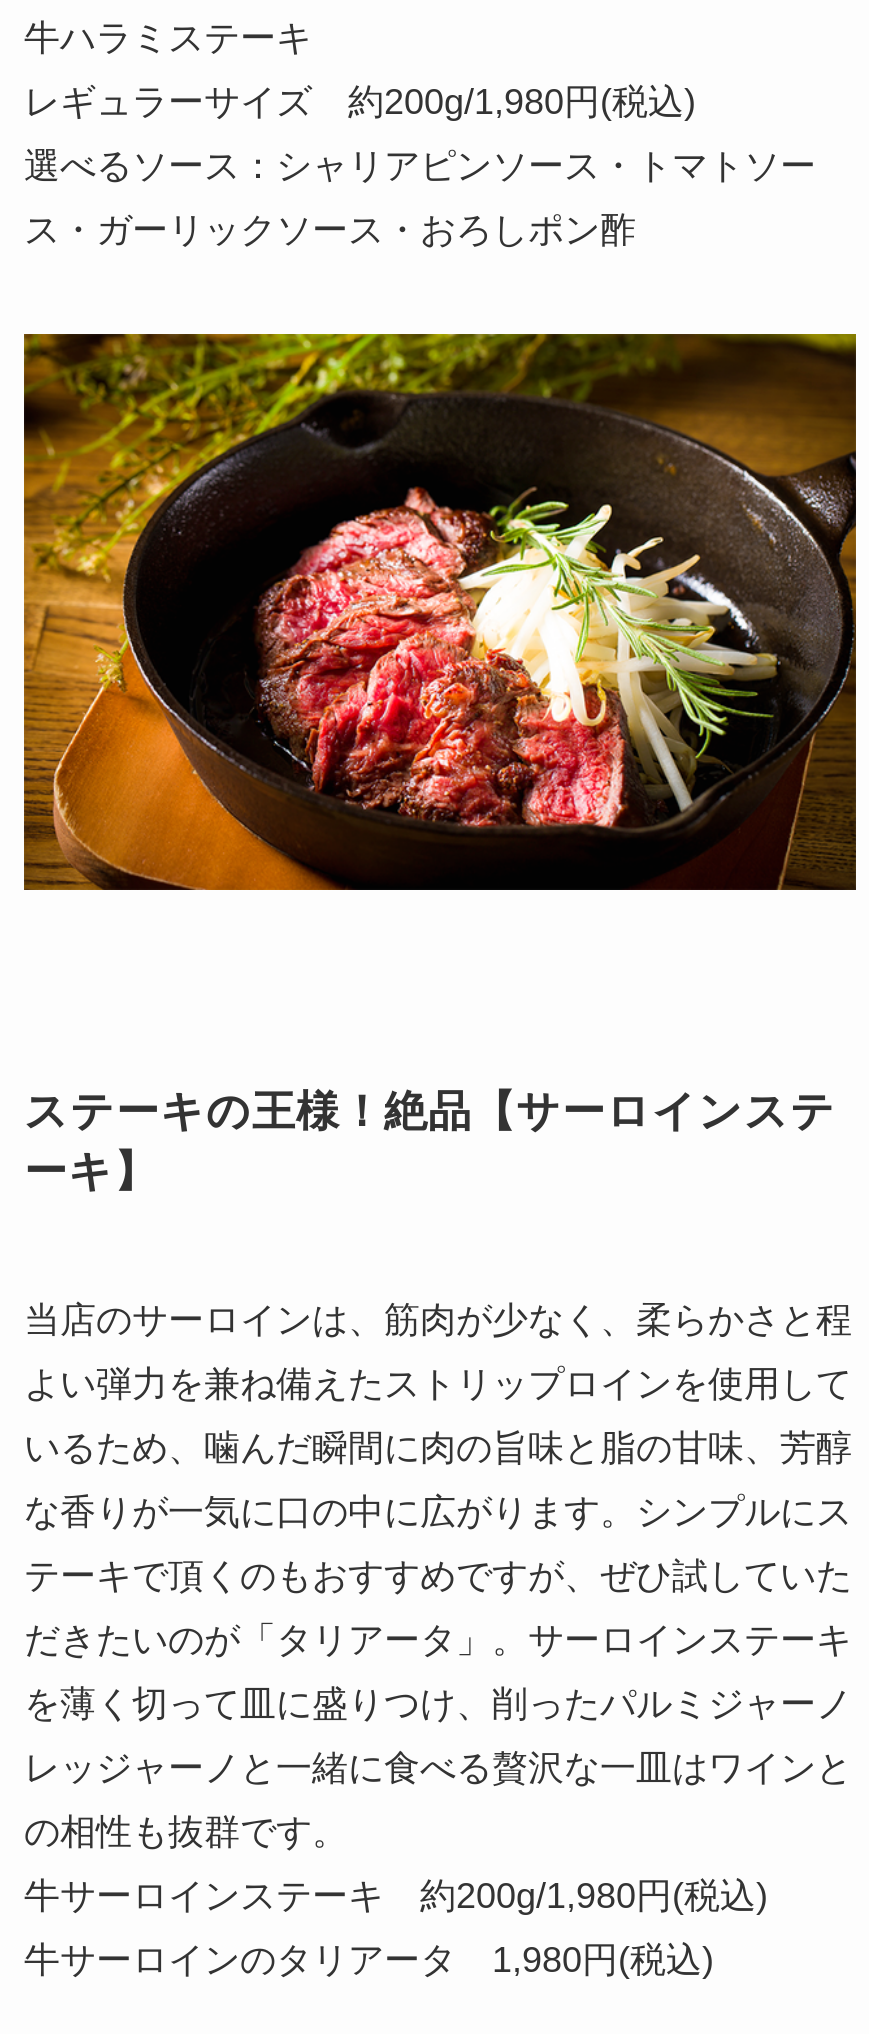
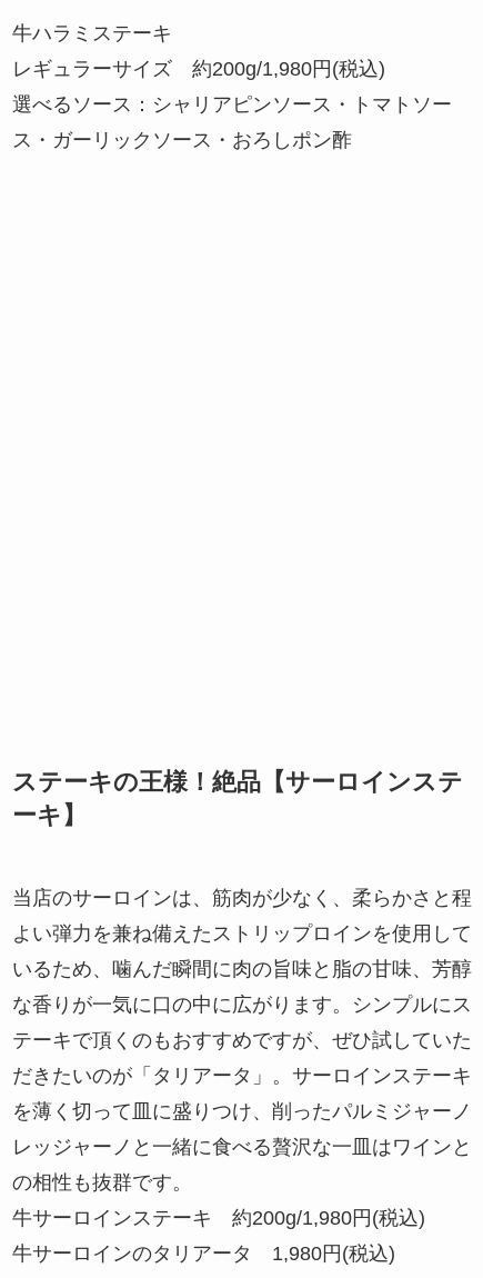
[22,331,858,893] [image] -> none

